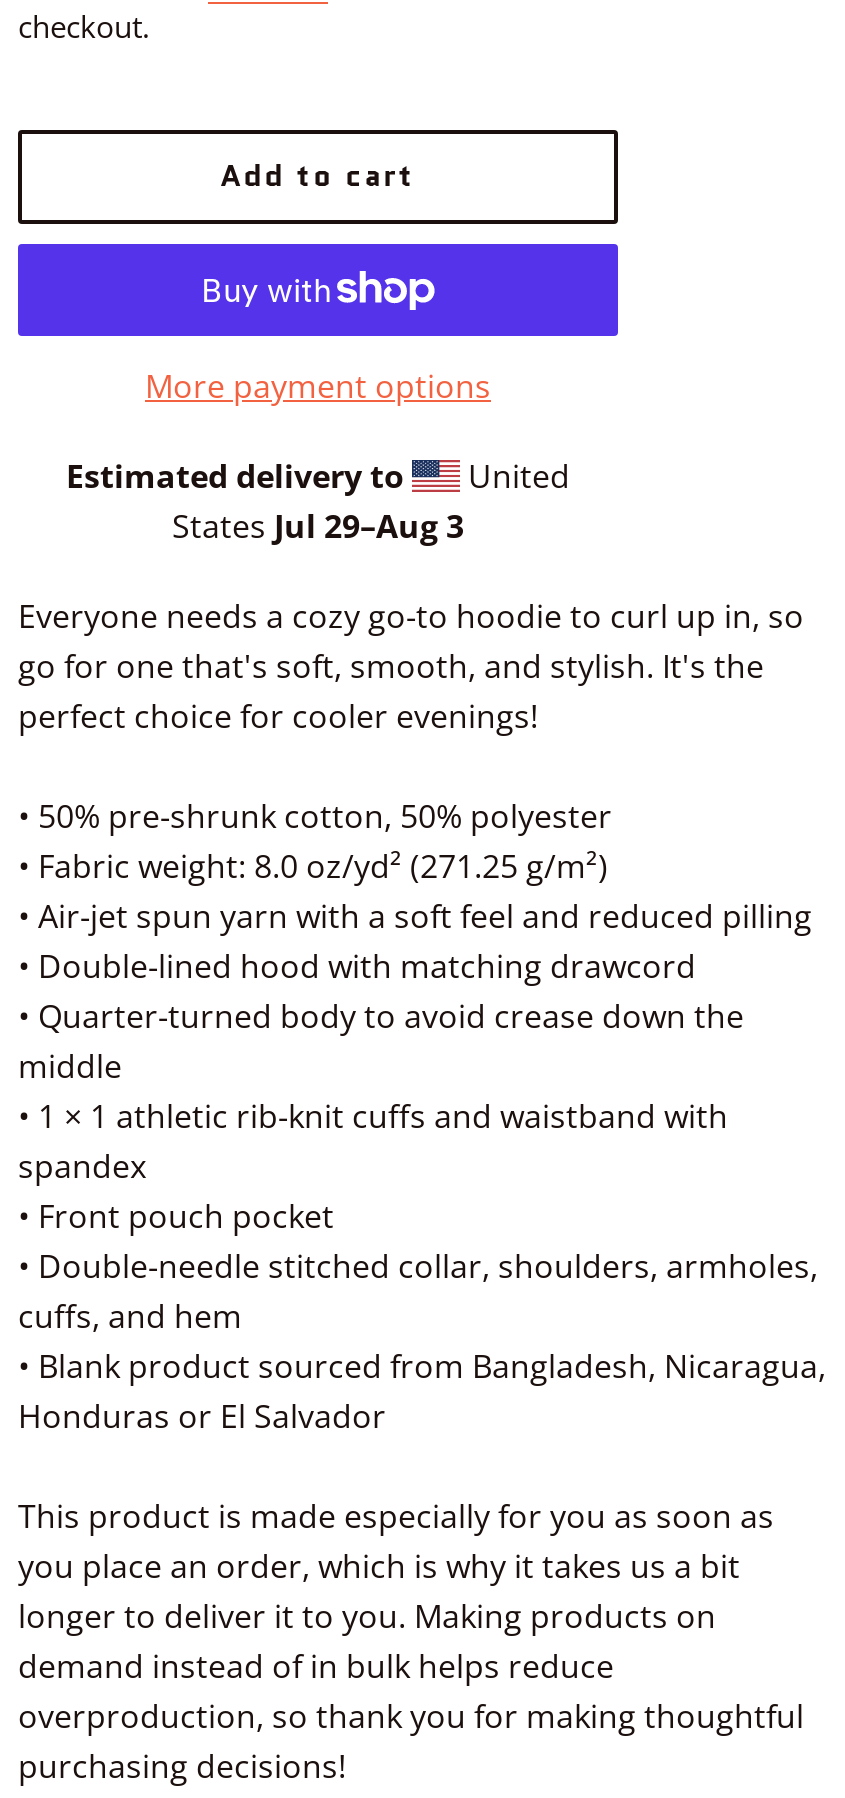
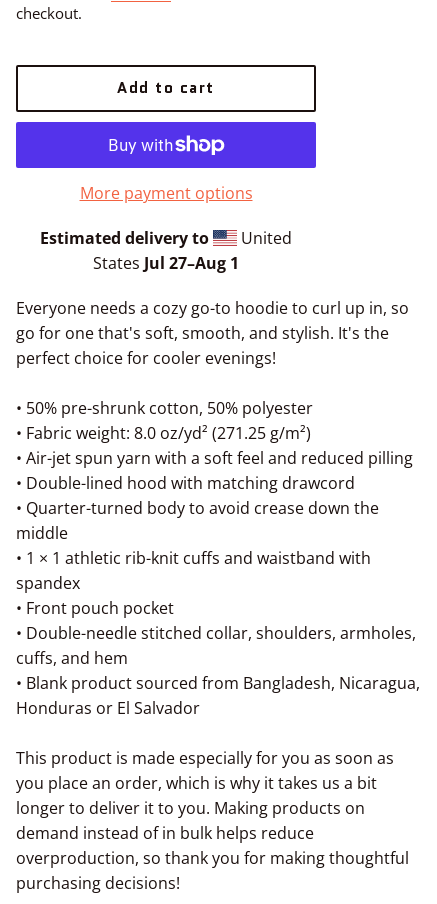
[172,503,464,547] States Jul 29–Aug 3 -> [93,251,239,273] States Jul 27–Aug 1

